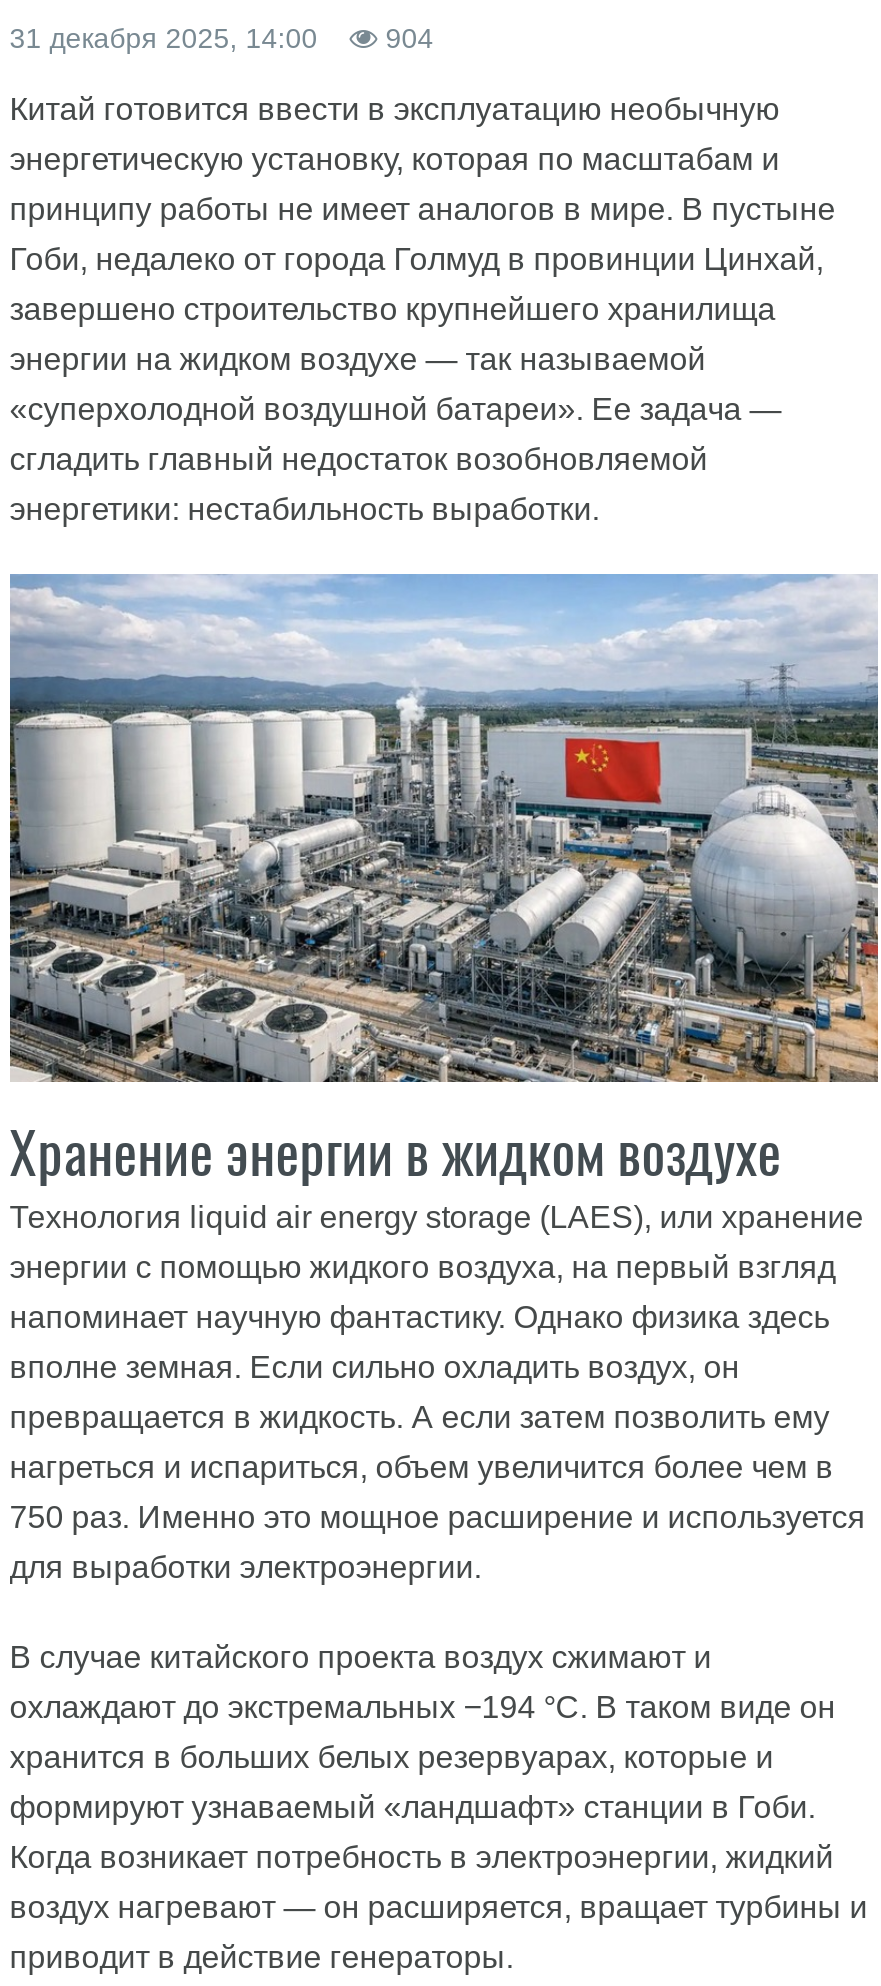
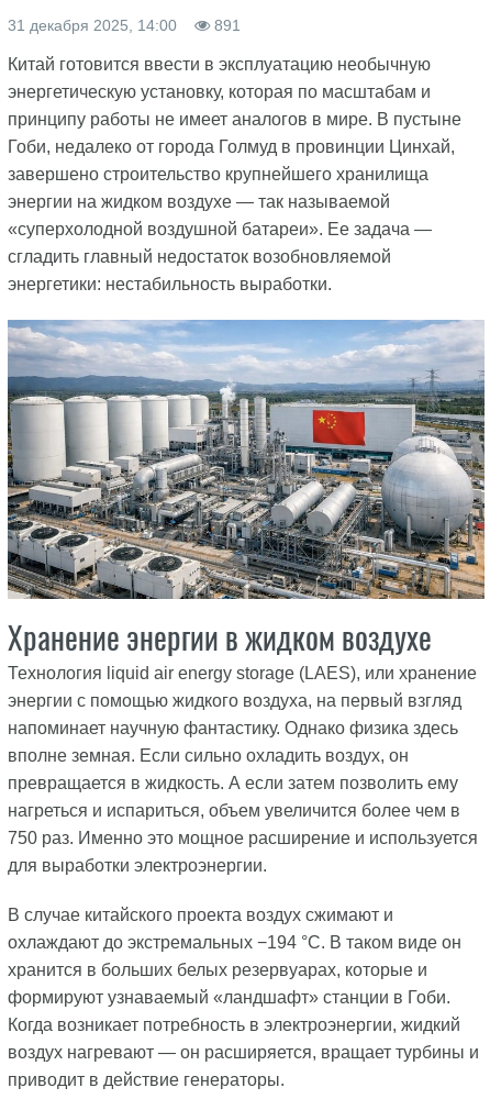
[9,22,433,54] 31 декабря 2025, 14:00 904 -> [7,16,240,34] 31 декабря 2025, 14:00 891

